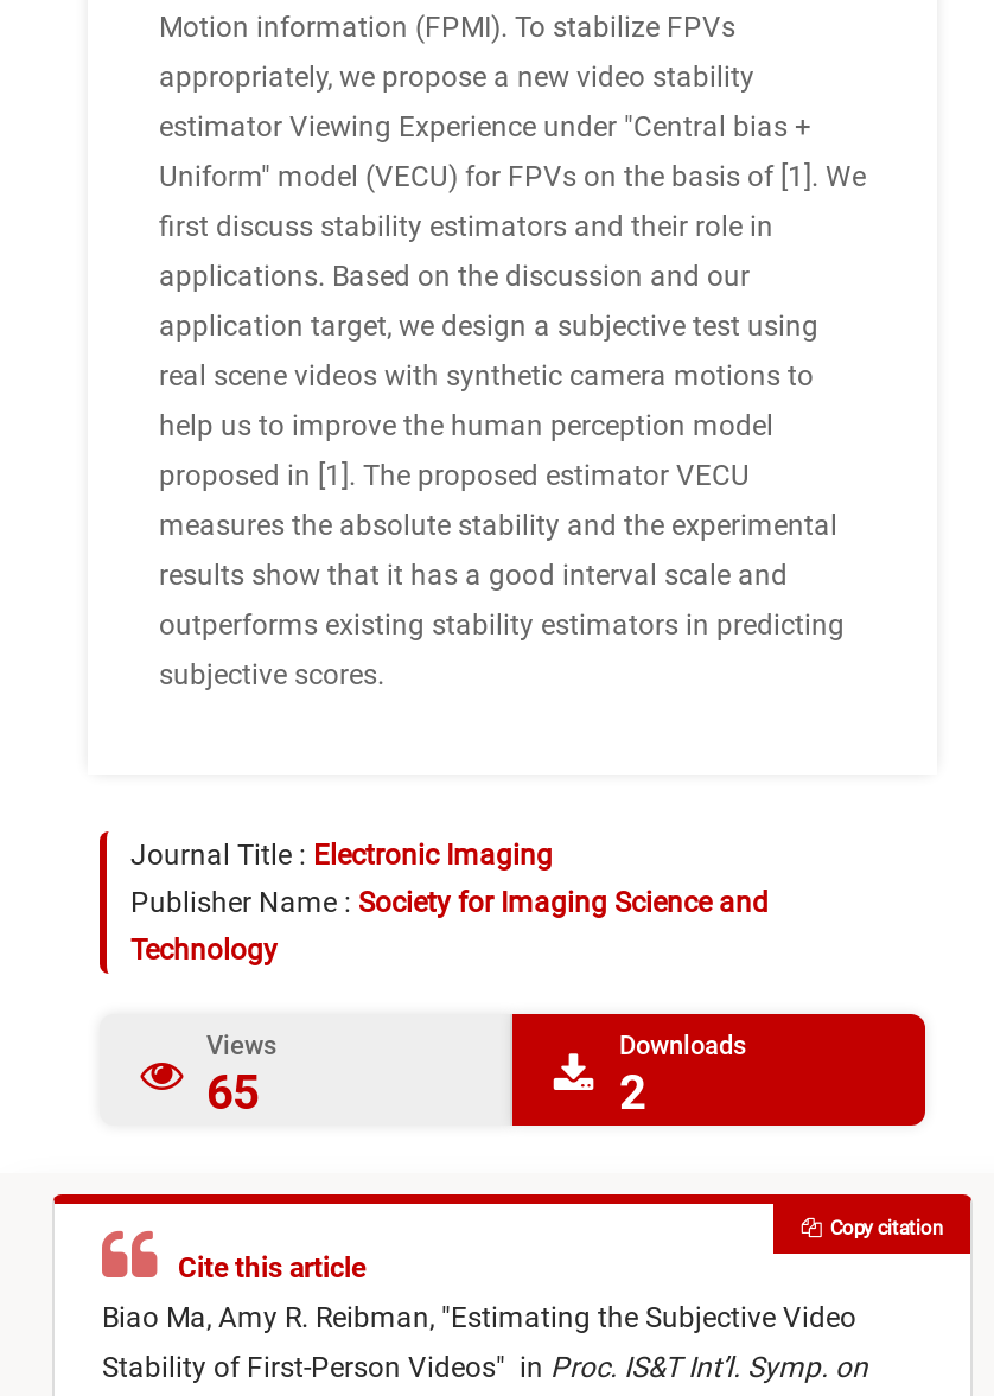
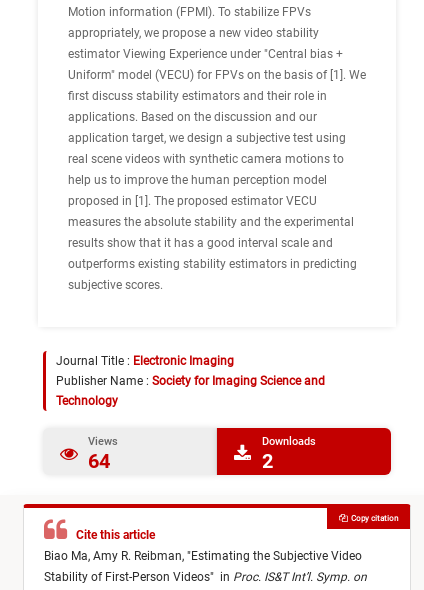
[206,1064,259,1121] 65 -> [88,449,110,473] 64

